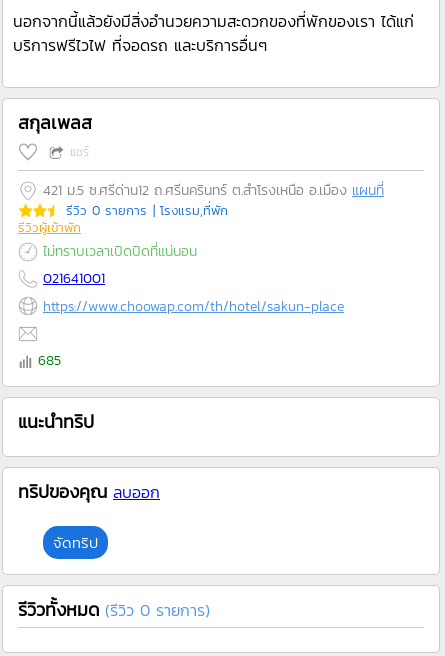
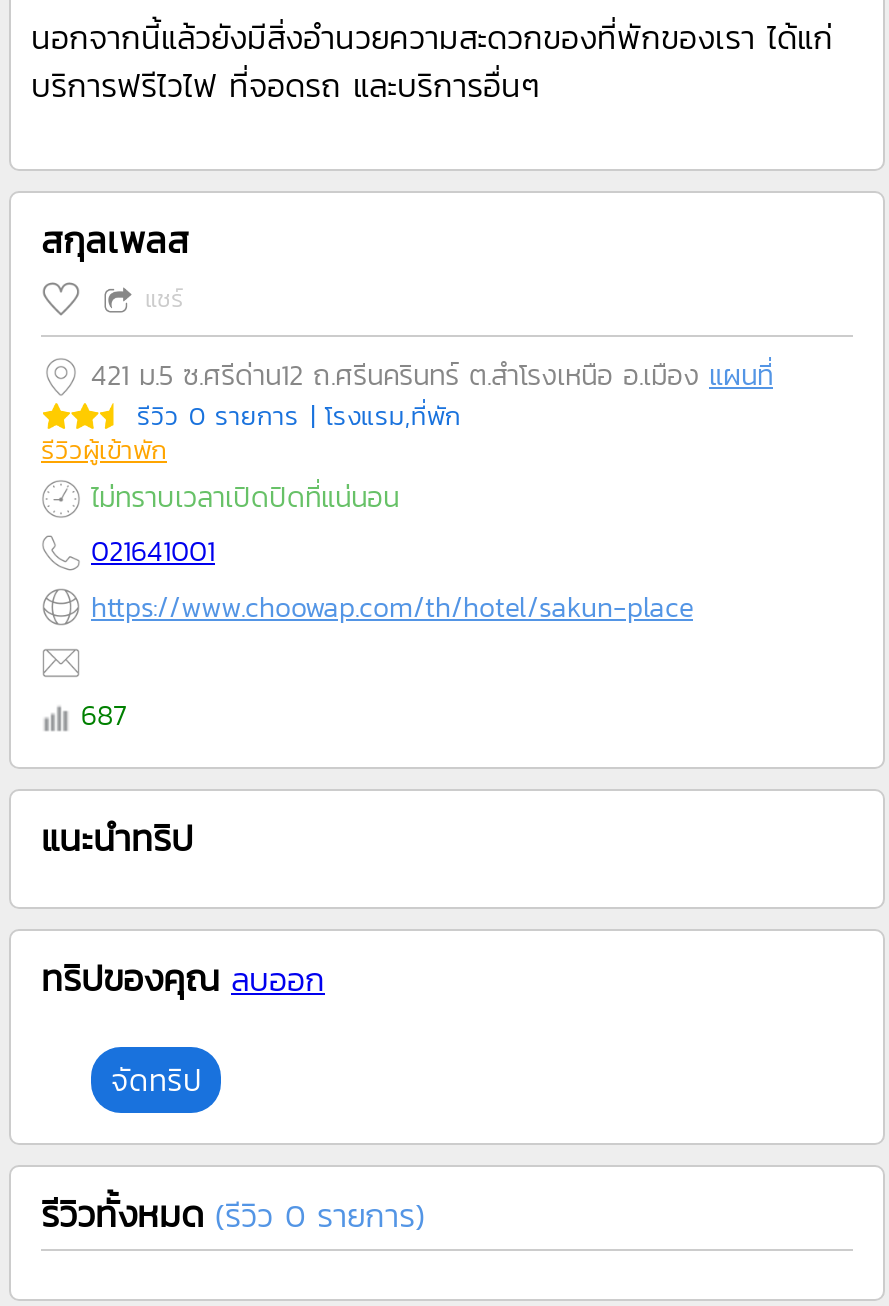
[38,350,61,371] 685 -> [81,695,127,737] 687

